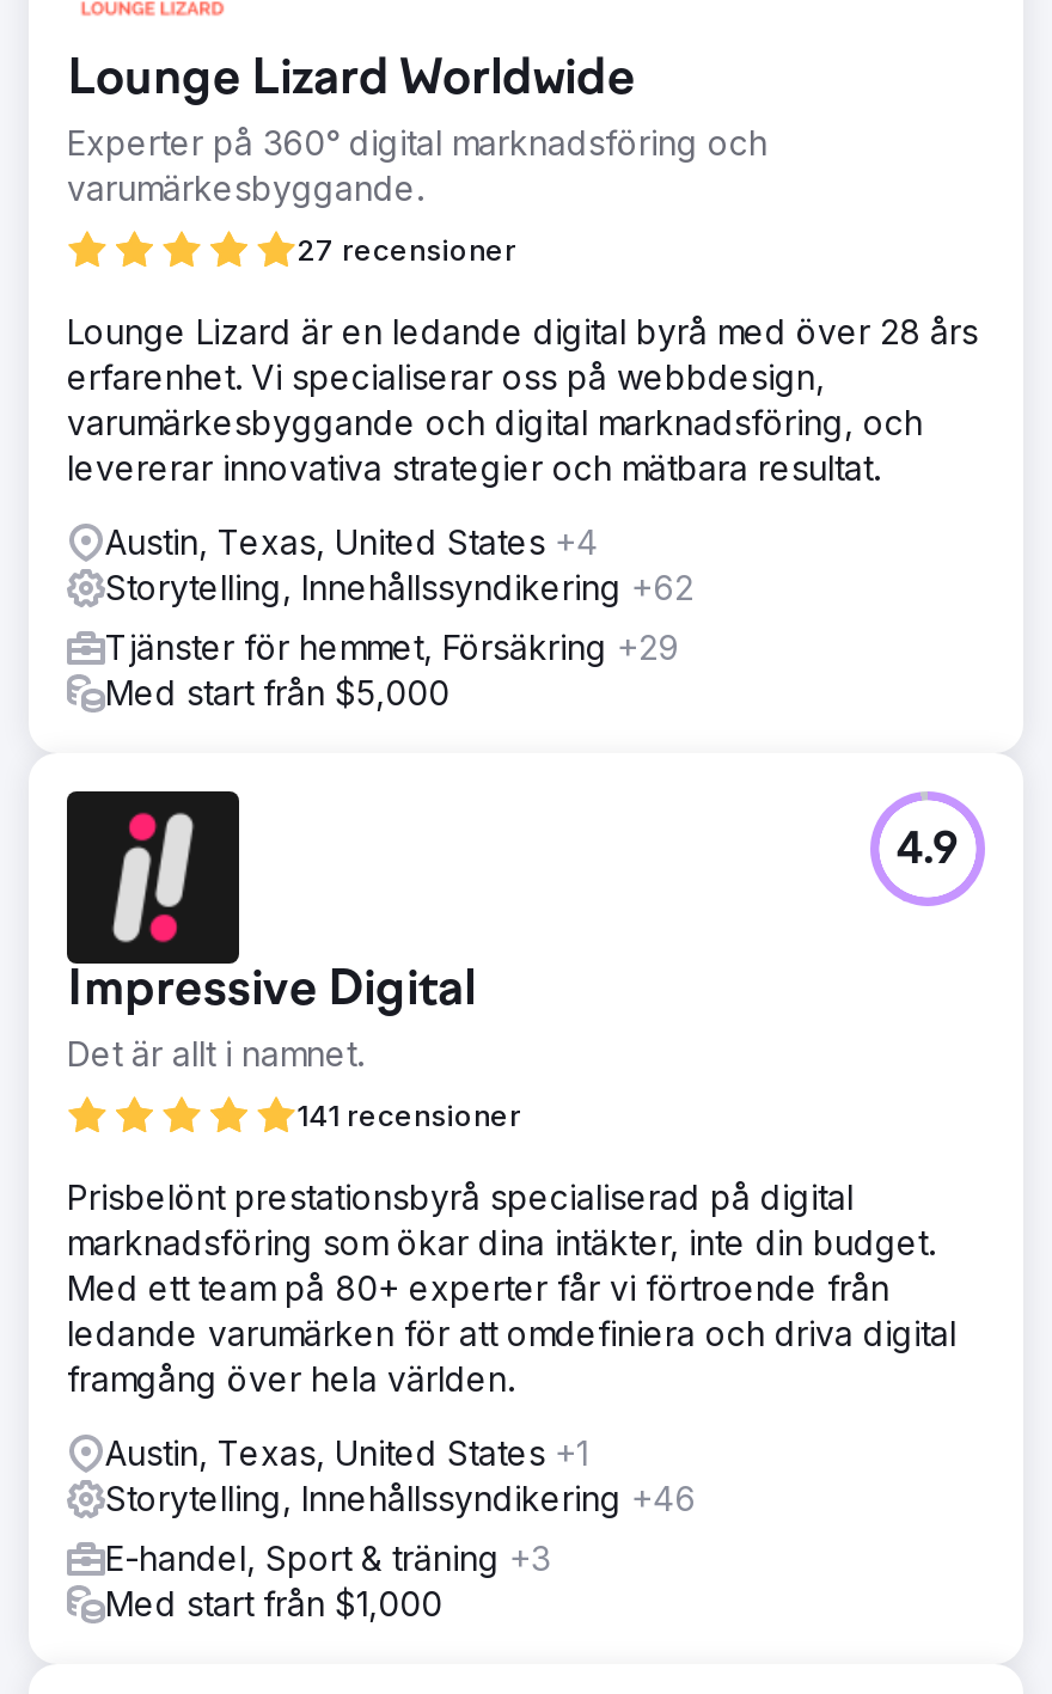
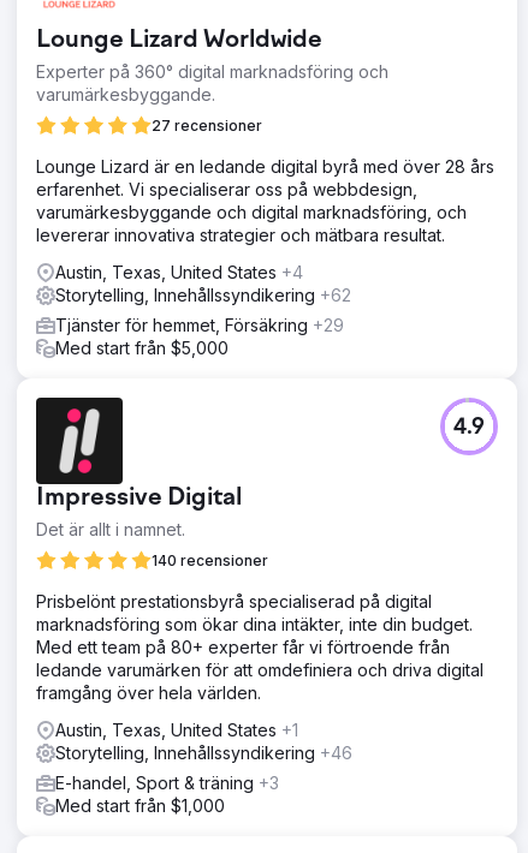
[296,1097,521,1133] 141 recensioner -> [152,551,268,569] 140 recensioner

